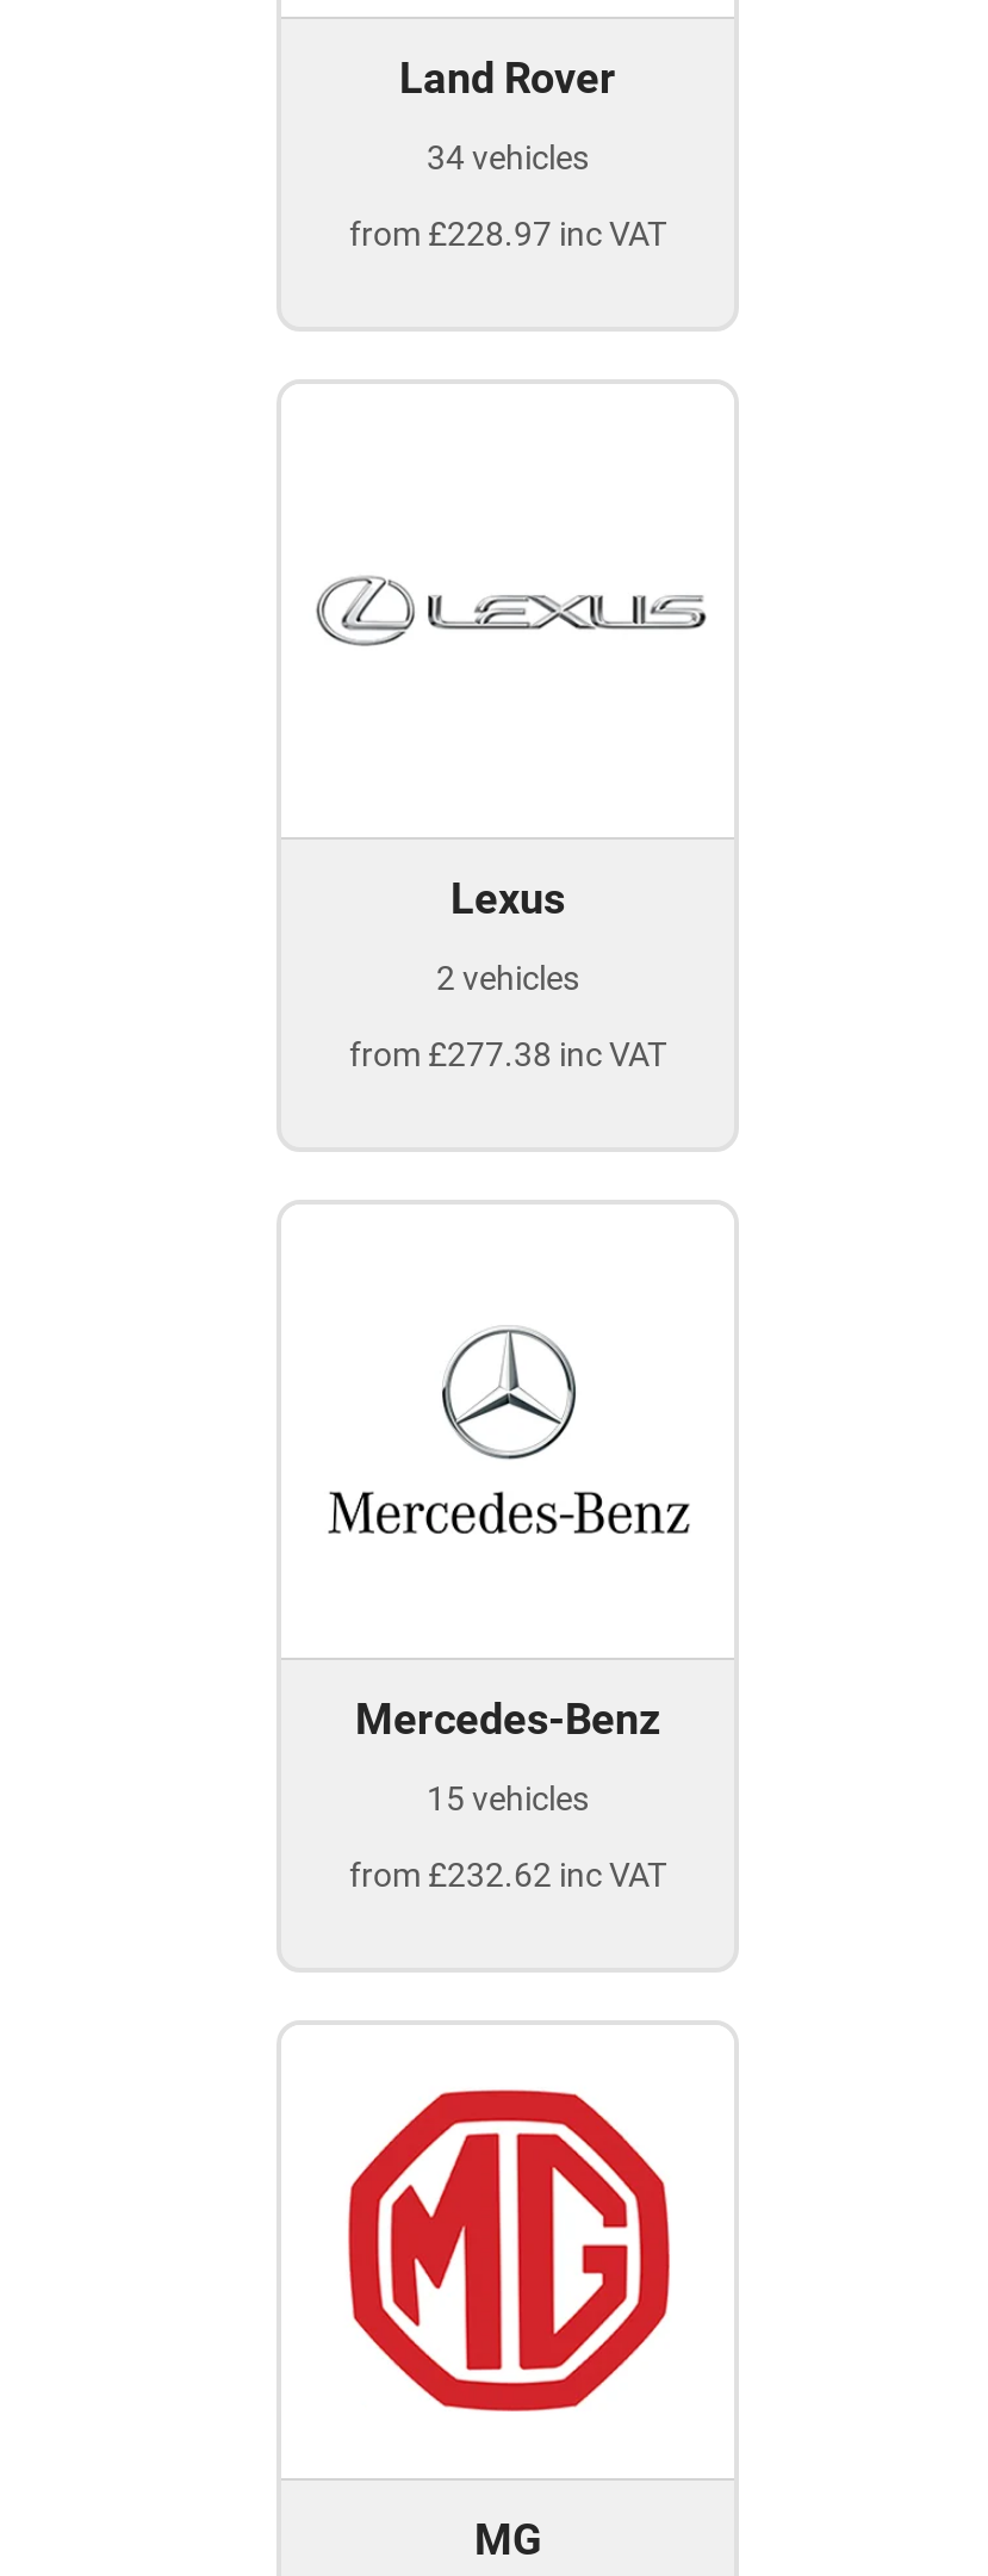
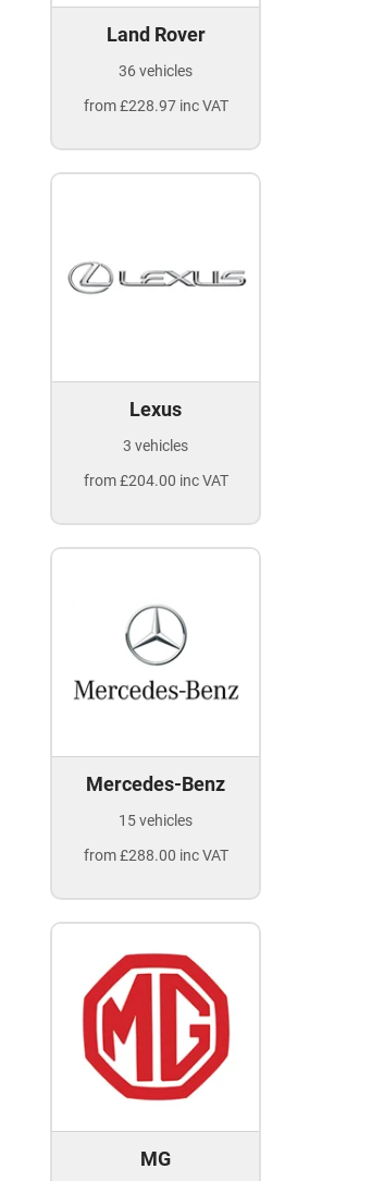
[427,138,589,176] 34 vehicles -> [119,63,193,80] 36 vehicles
[436,959,579,997] 2 vehicles -> [123,437,188,455] 3 vehicles
[349,1035,666,1073] from £277.38 inc VAT -> [83,472,228,490] from £204.00 inc VAT
[349,1855,666,1894] from £232.62 inc VAT -> [83,847,228,864] from £288.00 inc VAT

